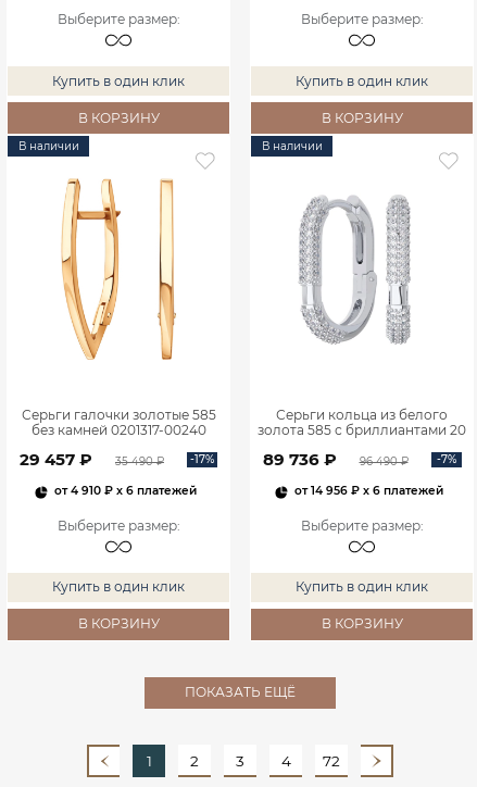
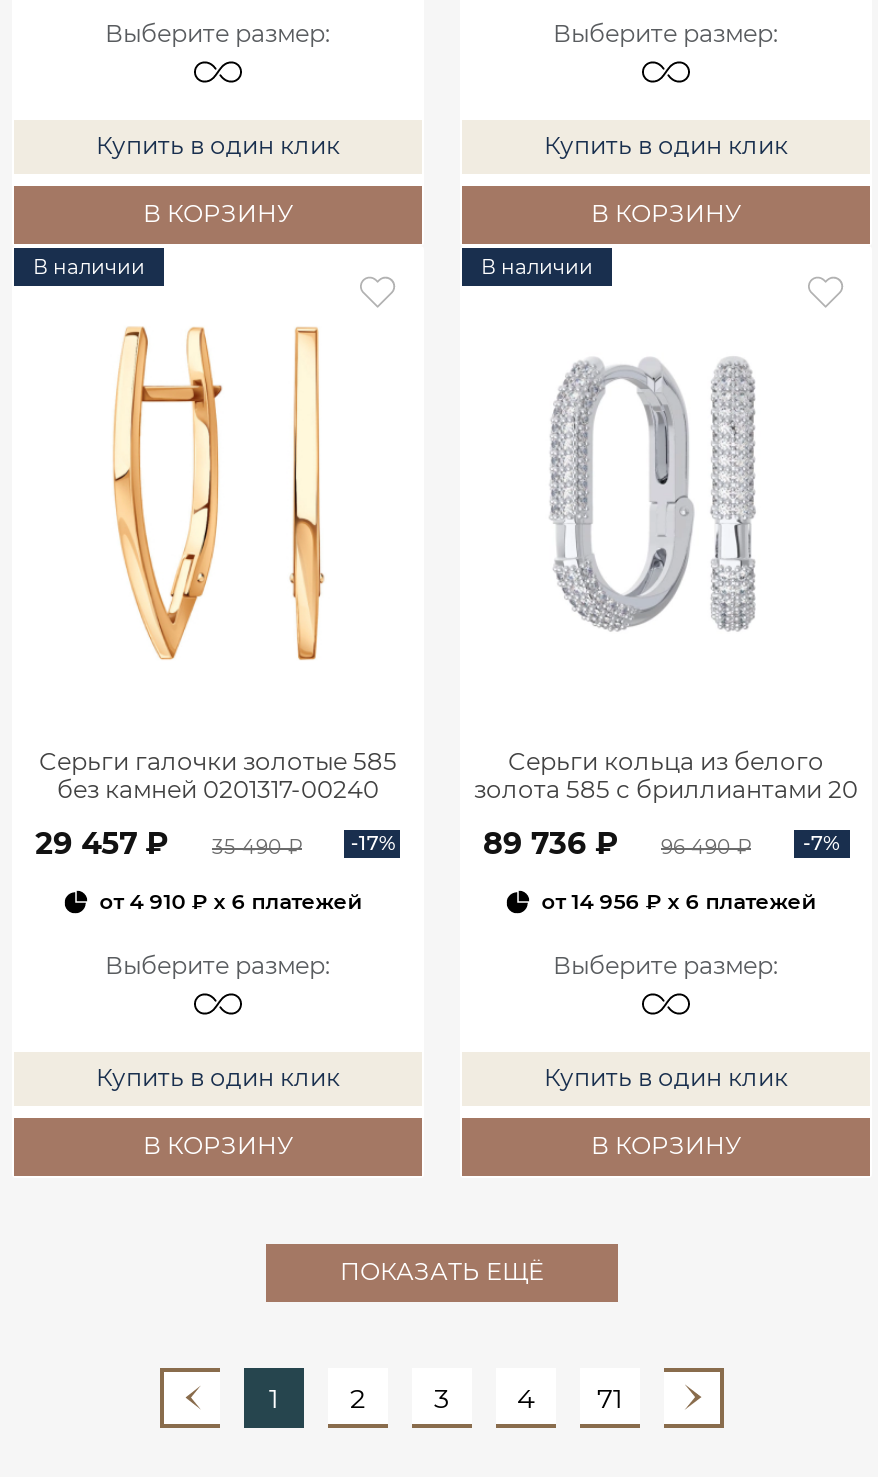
[281,752,340,769] 4 72 -> [517,1382,623,1414] 4 71

